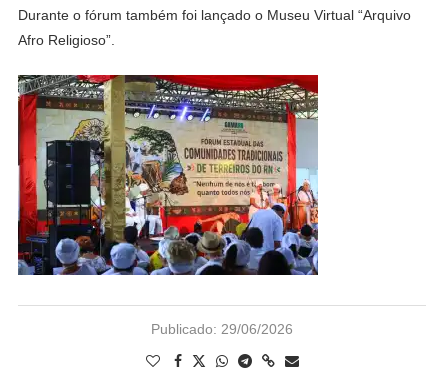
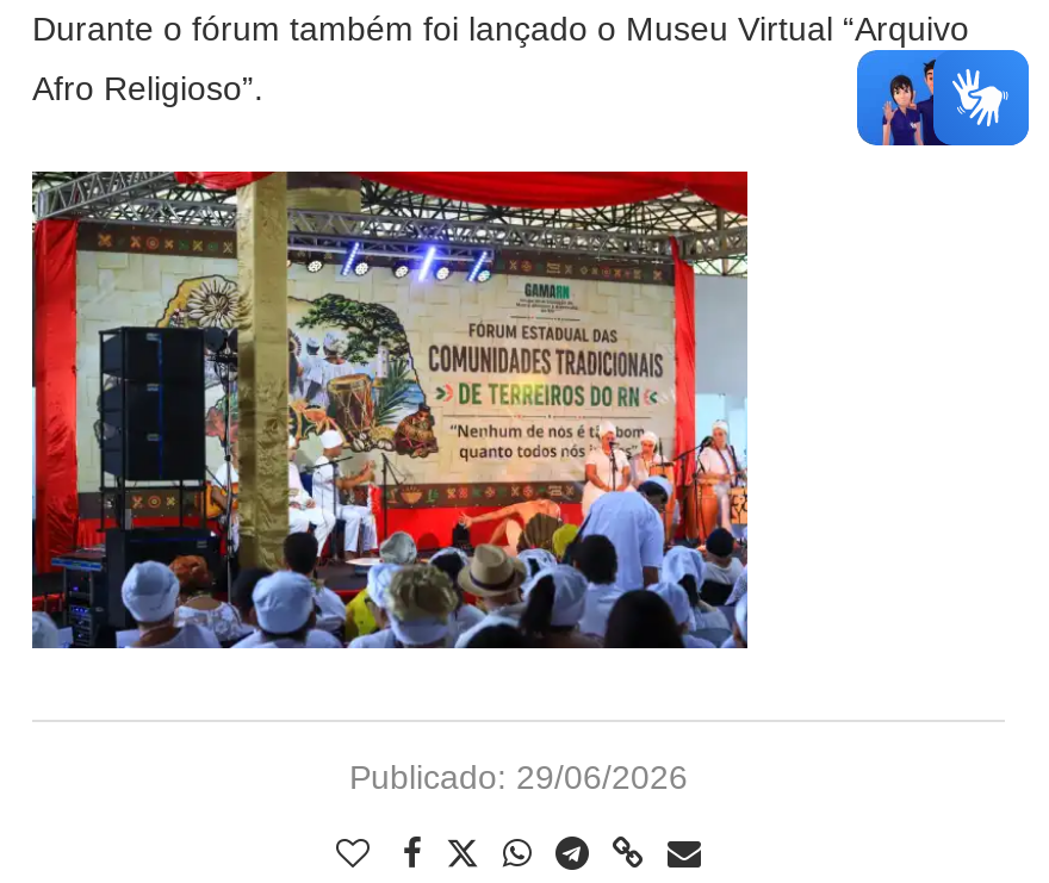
none -> [855,46,1031,149] [image]

